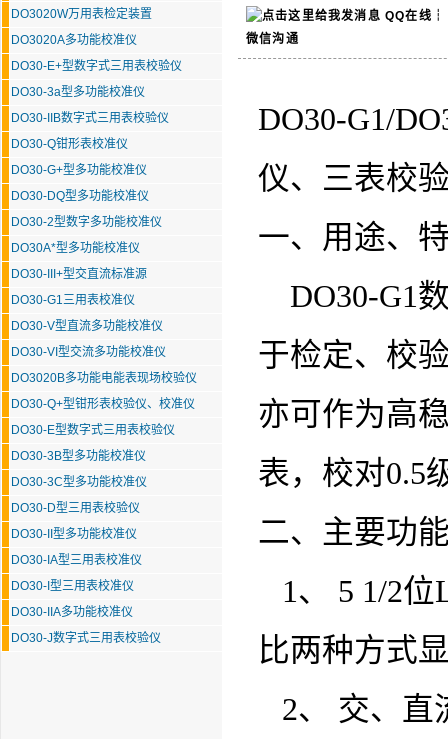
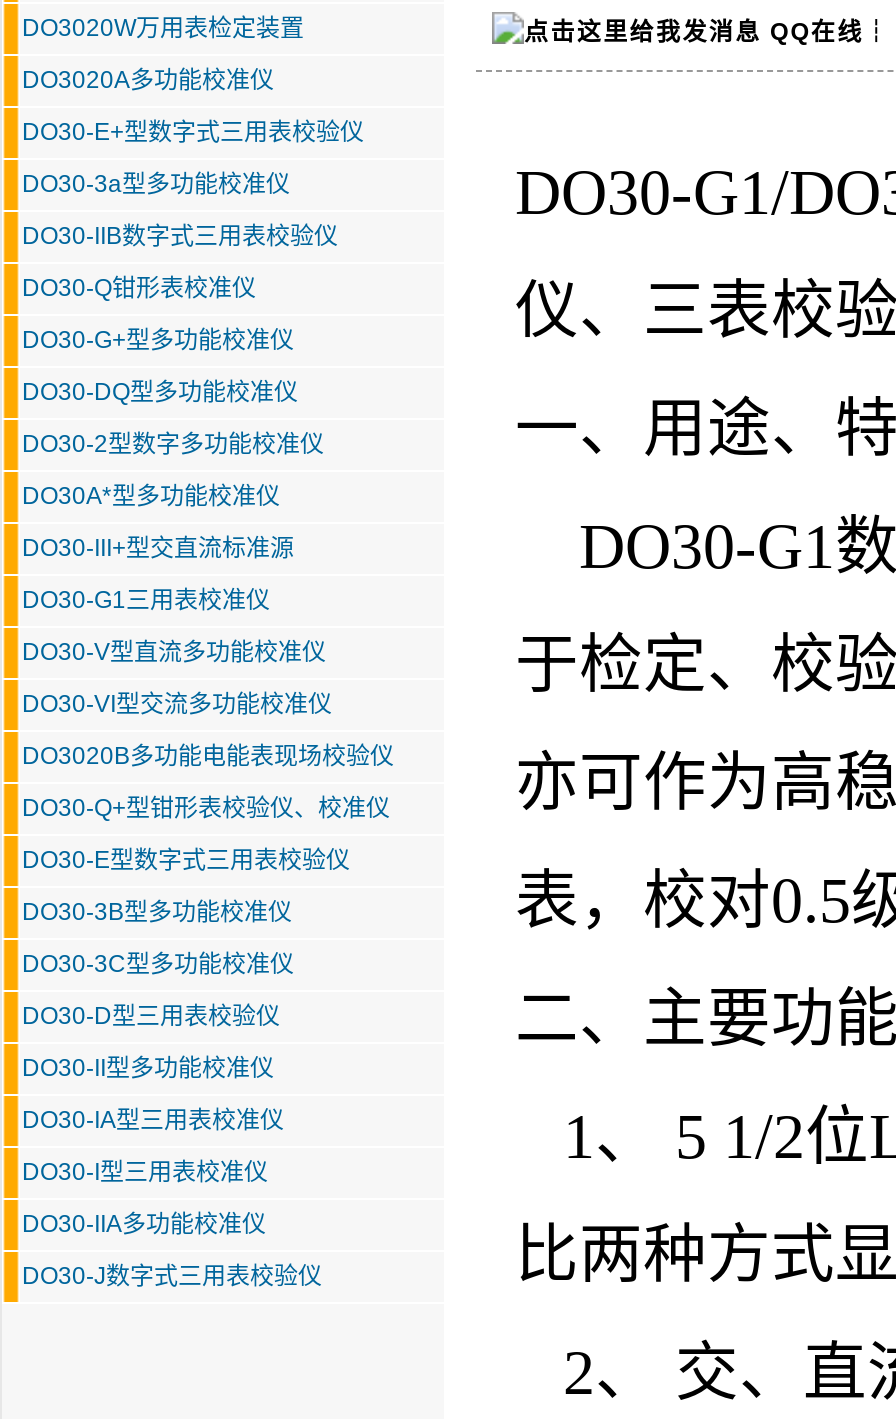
[246,32,299,46] 微信沟通 -> none

